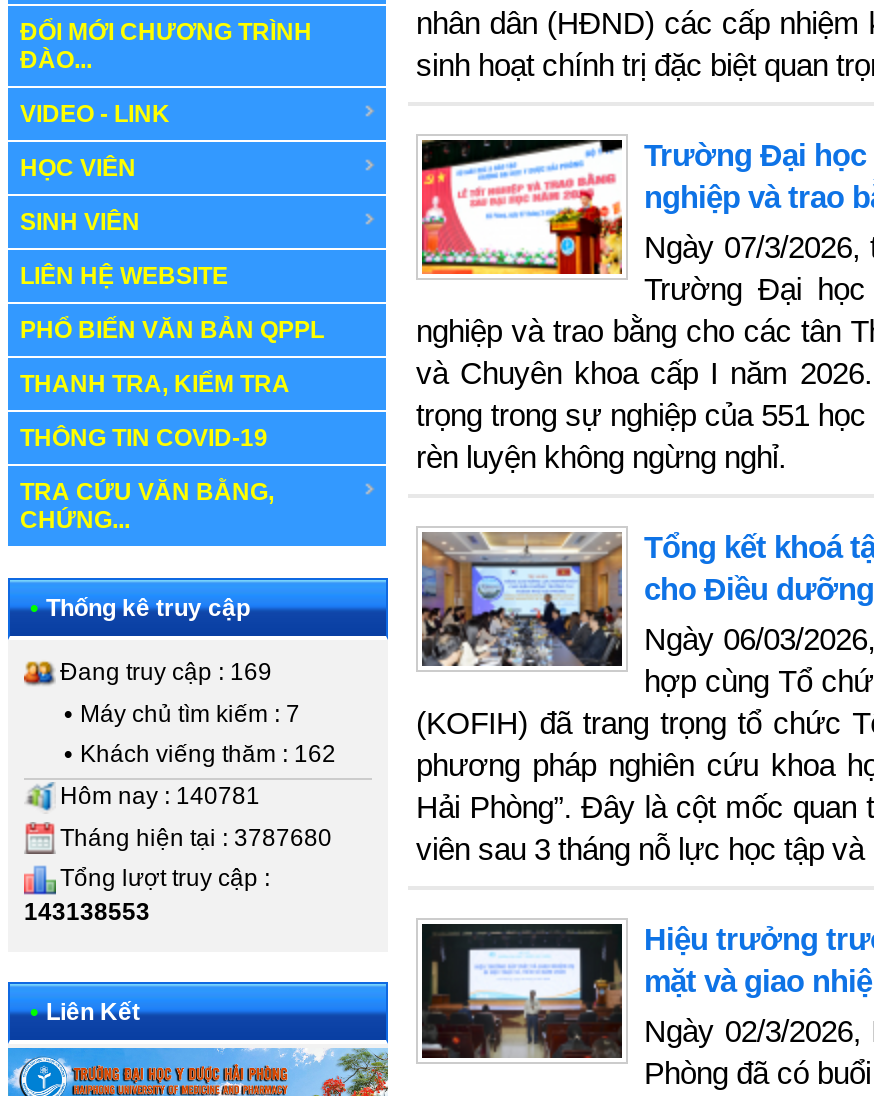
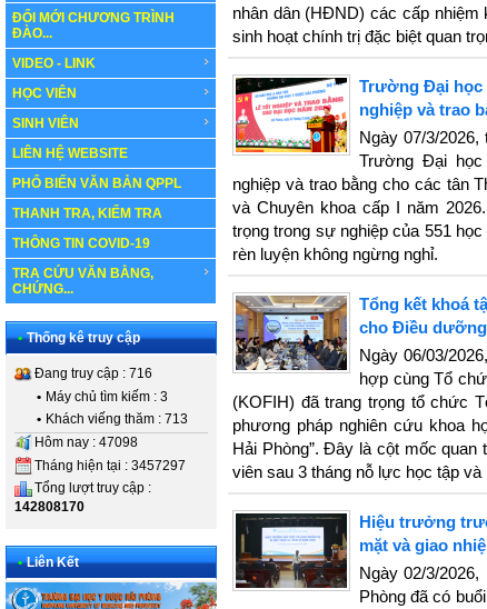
[60,658,272,686] Đang truy cập : 169 -> [34,366,152,381] Đang truy cập : 716
[64,700,300,728] • Máy chủ tìm kiếm : 7 -> [37,389,168,404] • Máy chủ tìm kiếm : 3
[64,740,336,768] • Khách viếng thăm : 162 -> [37,411,188,427] • Khách viếng thăm : 713
[60,782,260,810] Hôm nay : 140781 -> [34,434,138,450] Hôm nay : 47098
[60,823,332,851] Tháng hiện tại : 3787680 -> [34,457,186,473] Tháng hiện tại : 3457297
[24,899,150,927] 143138553 -> [14,499,85,515] 142808170

